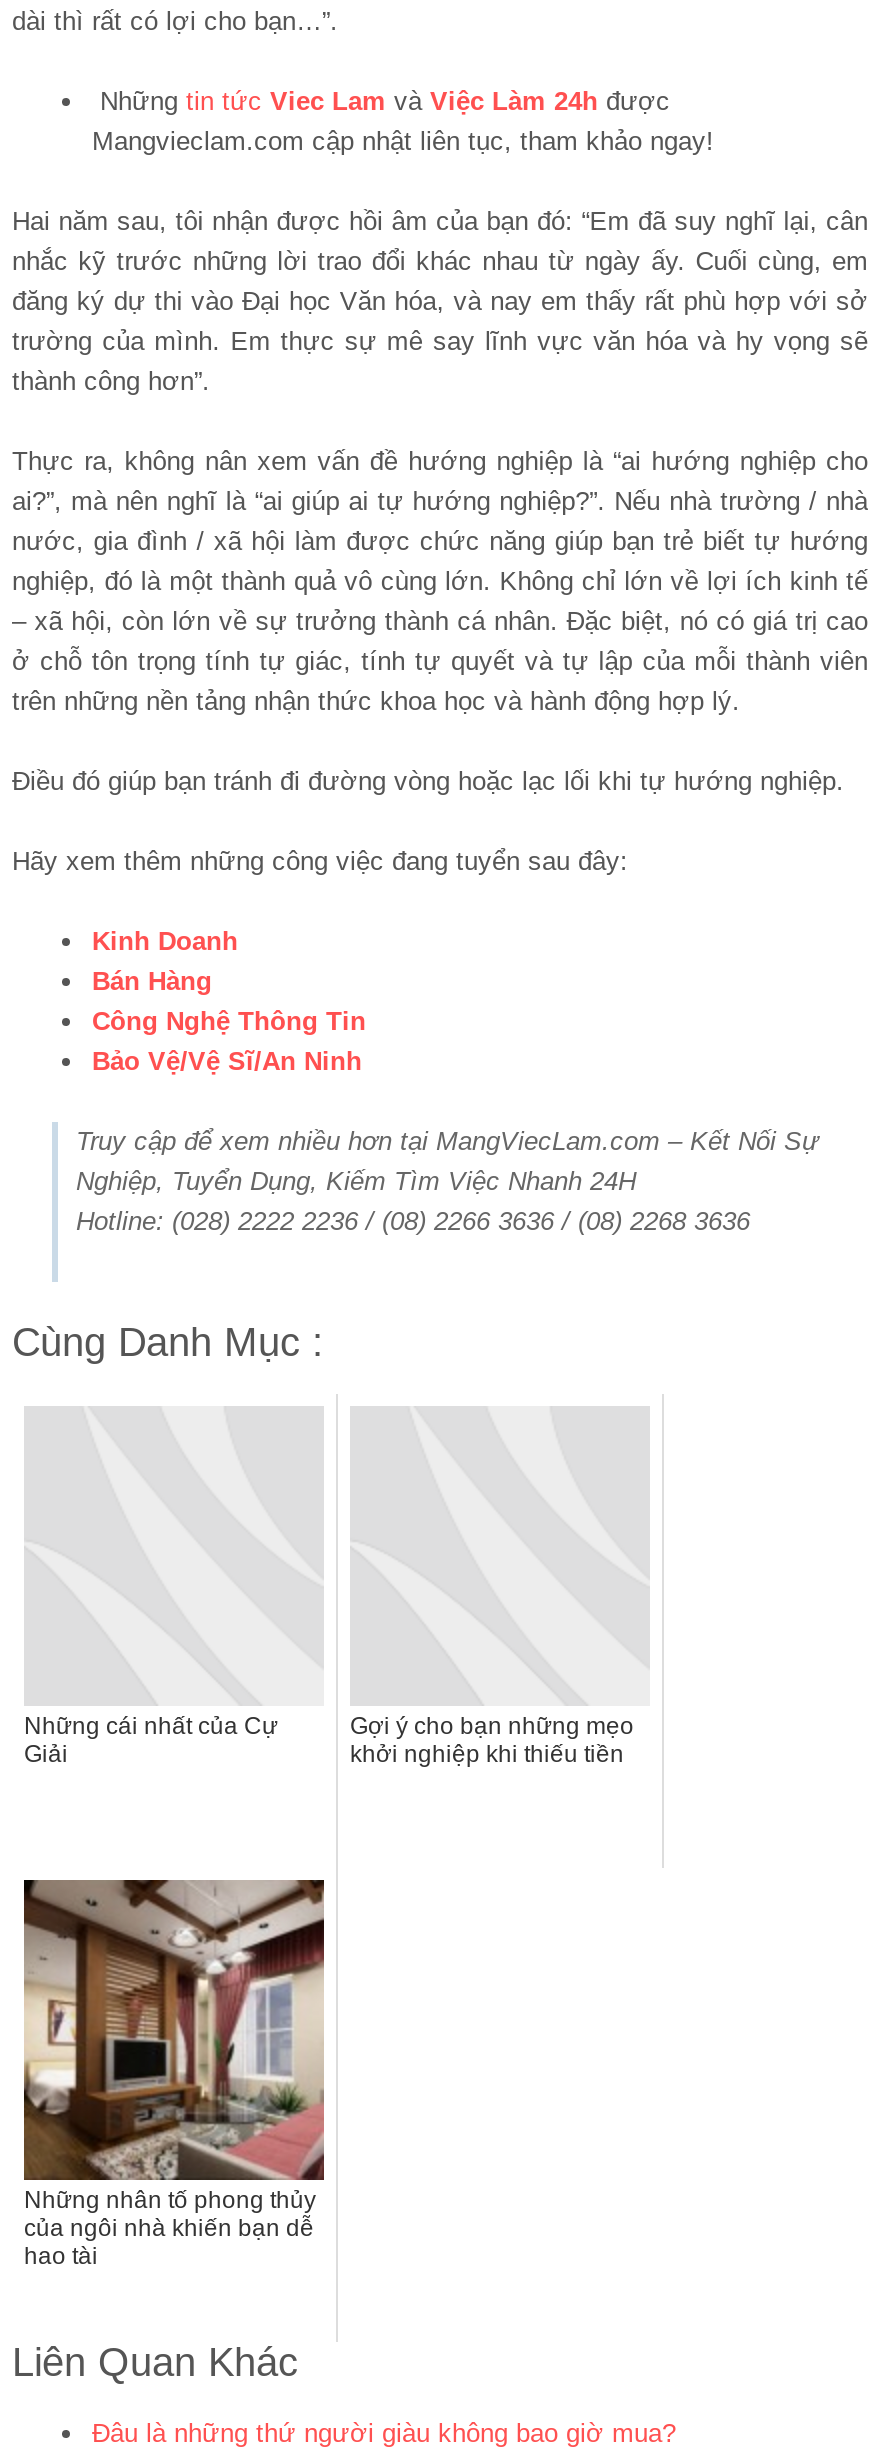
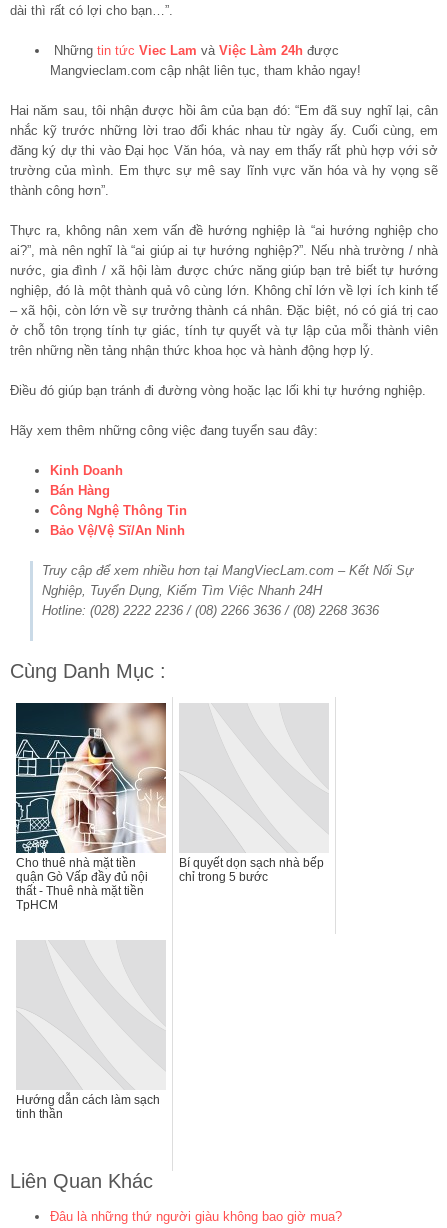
none -> [15,702,167,853] [image]
[24,1713,278,1769] Những cái nhất của Cự | Giải -> [16,856,148,912] Cho thuê nhà mặt tiền | quận Gò Vấp đầy đủ nội | thất - Thuê nhà mặt tiền | TpHCM
[350,1713,634,1769] Gợi ý cho bạn những mẹo | khởi nghiệp khi thiếu tiền -> [179,856,324,884] Bí quyết dọn sạch nhà bếp | chỉ trong 5 bước
[22,1878,326,2172] [image] -> none
[24,2187,316,2271] Những nhân tố phong thủy | của ngôi nhà khiến bạn dễ | hao tài -> [16,1093,160,1121] Hướng dẫn cách làm sạch | tinh thần

